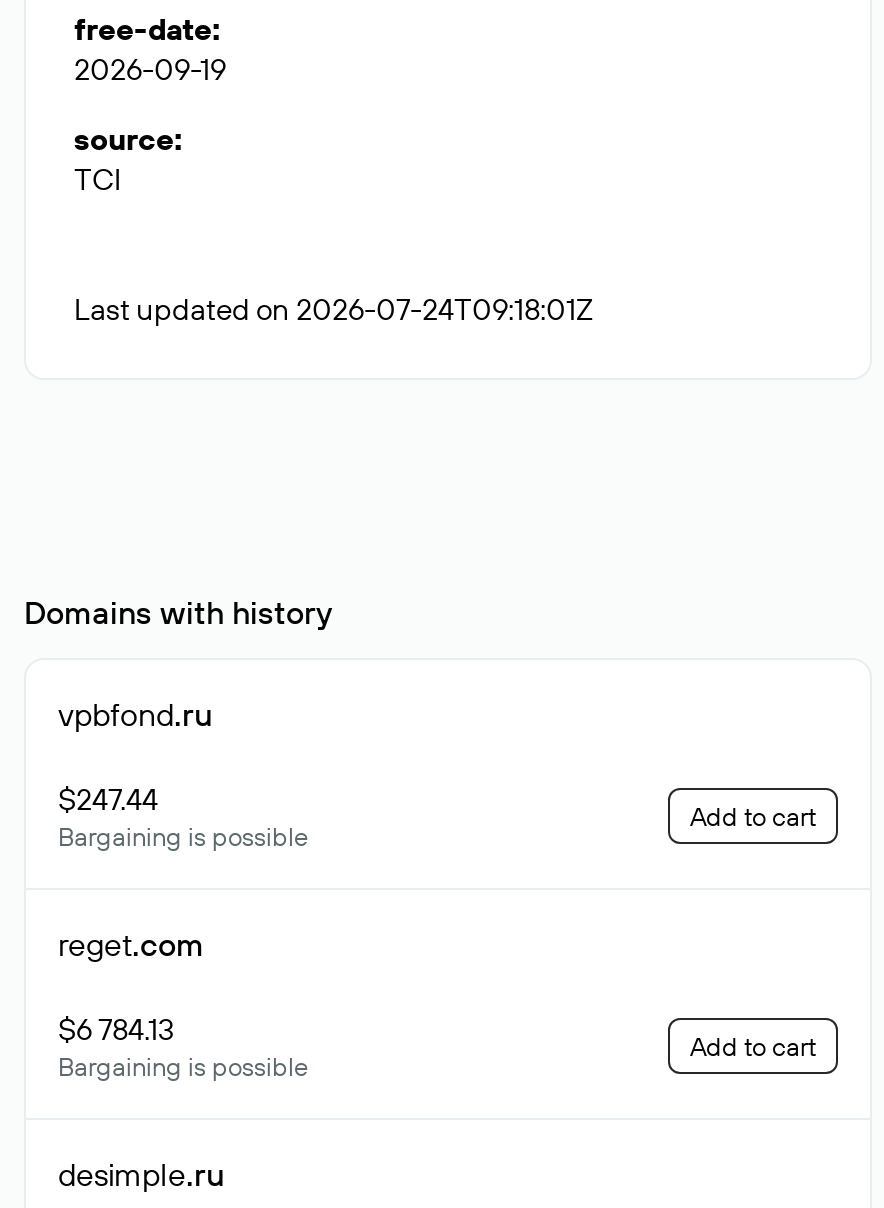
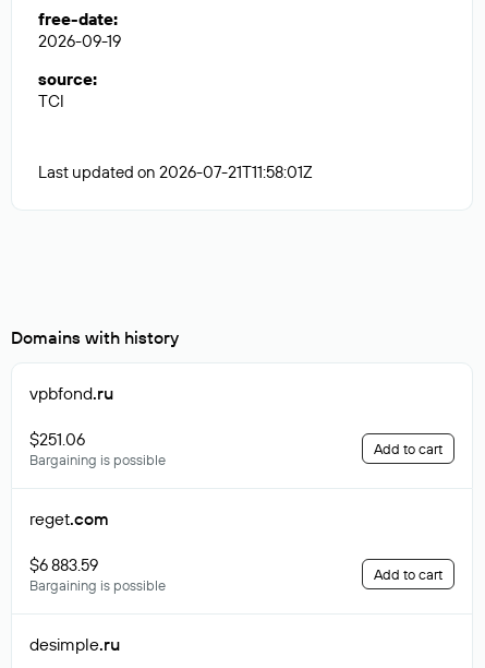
[74,290,594,328] Last updated on 2026-07-24T09:18:01Z -> [38,162,313,182] Last updated on 2026-07-21T11:58:01Z
[58,780,158,818] $247.44 -> [29,429,85,450] $251.06
[58,1010,174,1048] $6 784.13 -> [29,554,98,575] $6 883.59

